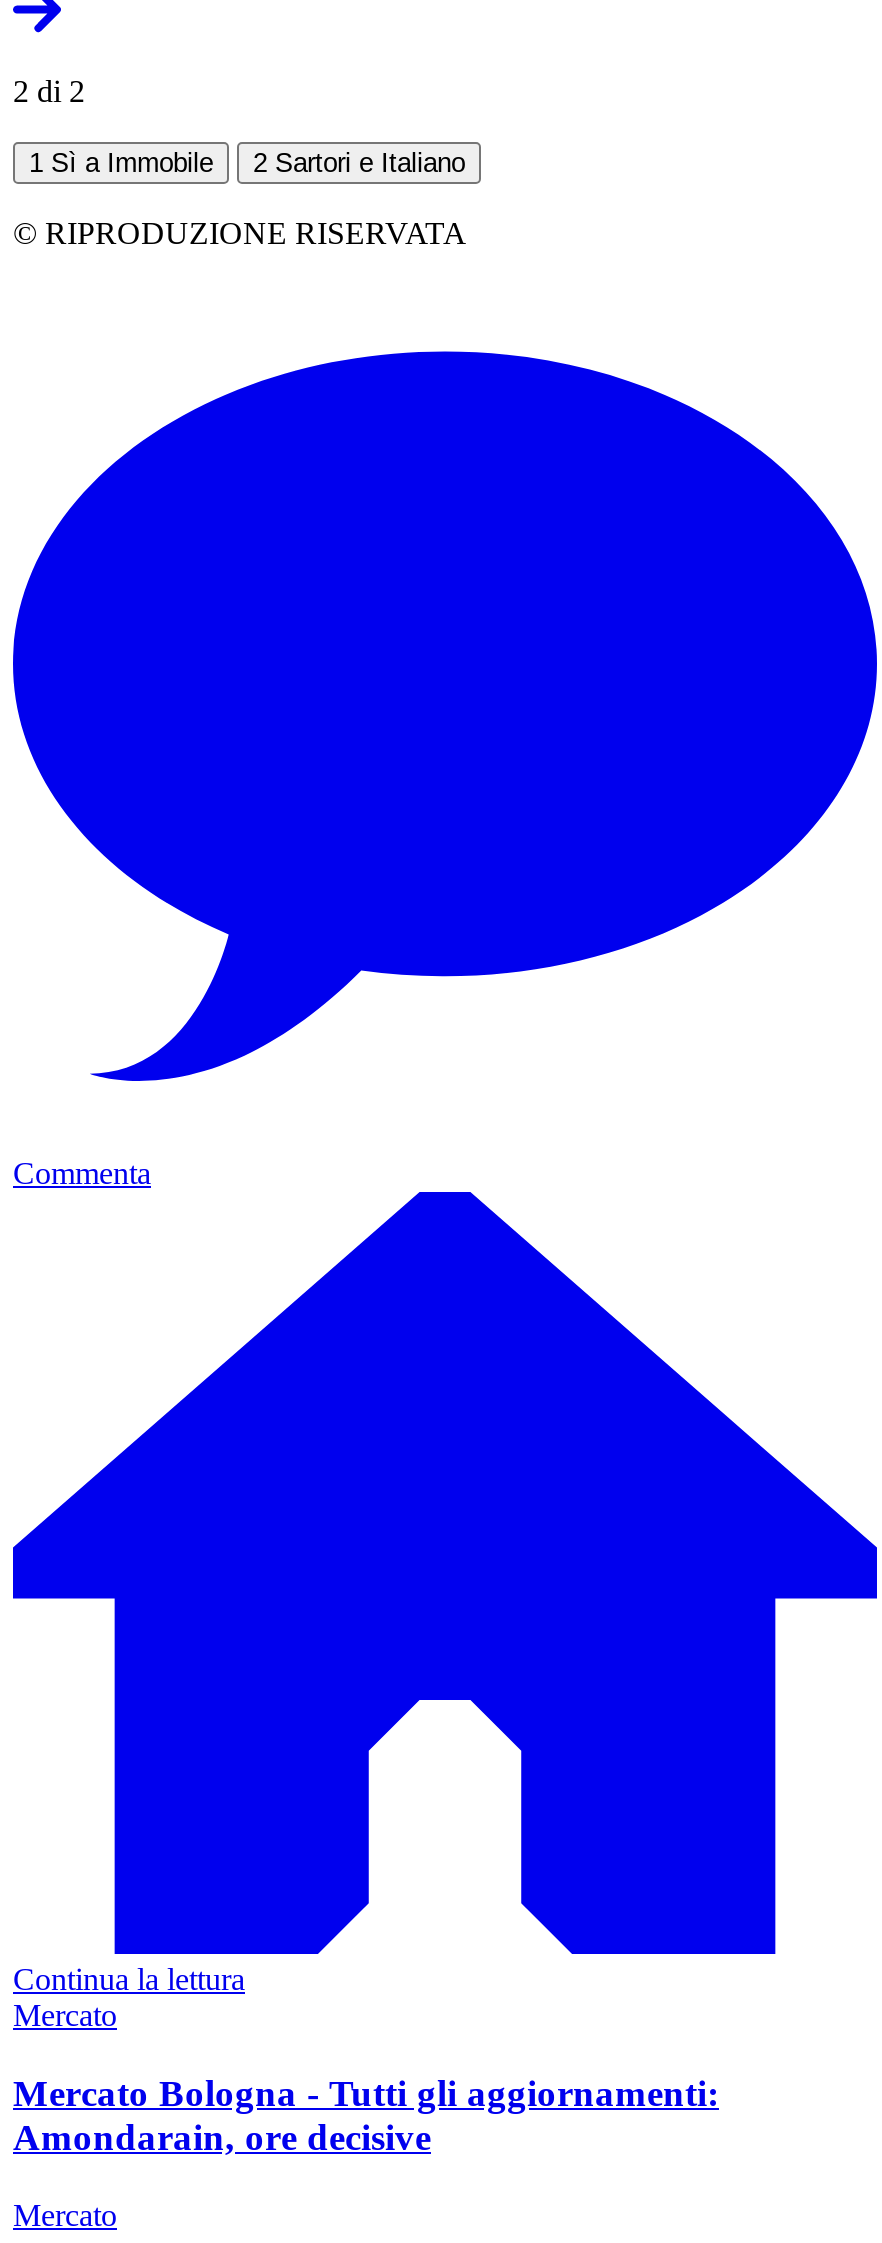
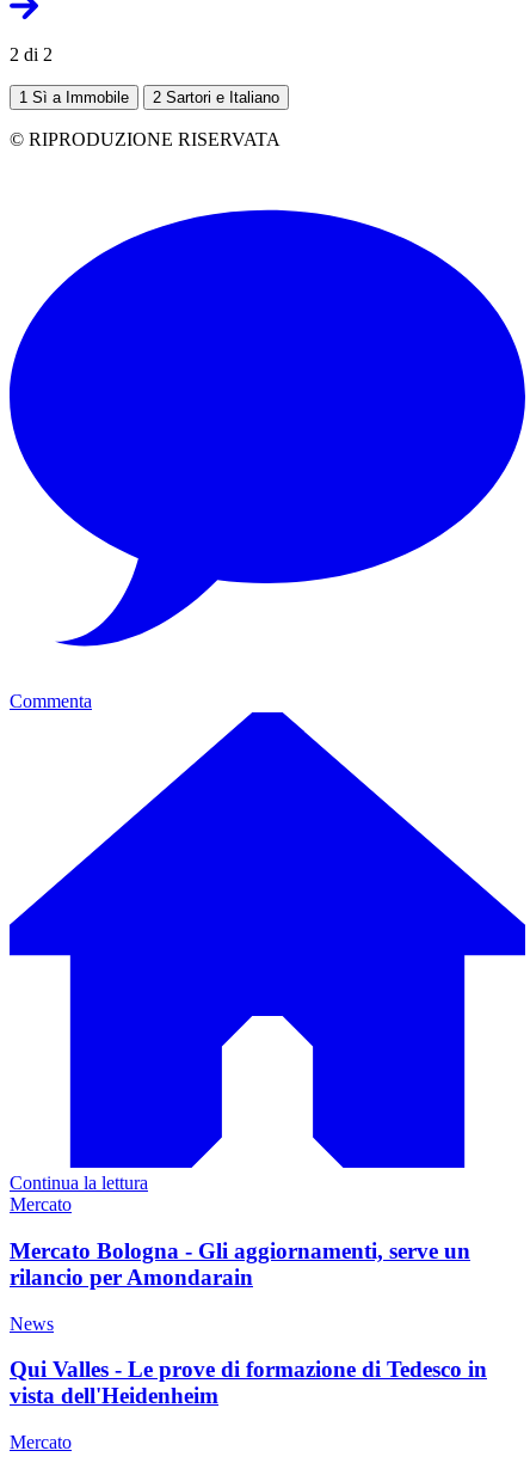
[13,2072,719,2158] Mercato Bologna - Tutti gli aggiornamenti: | Amondarain, ore decisive -> [10,1238,487,1408] Mercato Bologna - Gli aggiornamenti, serve un | rilancio per Amondarain | News | Qui Valles - Le prove di formazione di Tedesco in | vista dell'Heidenheim

